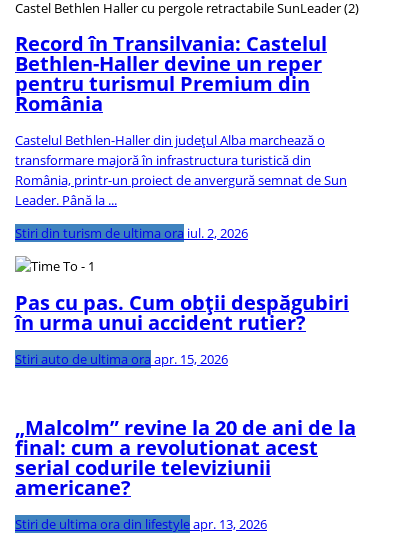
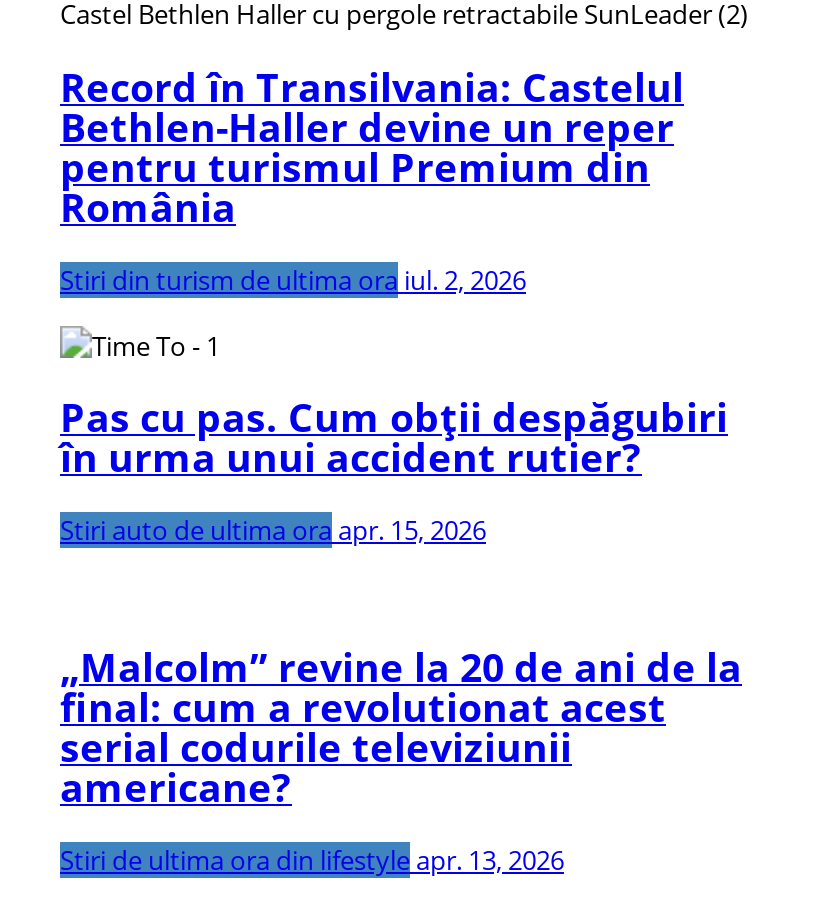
[15,131,347,209] Castelul Bethlen-Haller din județul Alba marchează o | transformare majoră în infrastructura turistică din | România, printr-un proiect de anvergură semnat de Sun | Leader. Până la ... -> none

